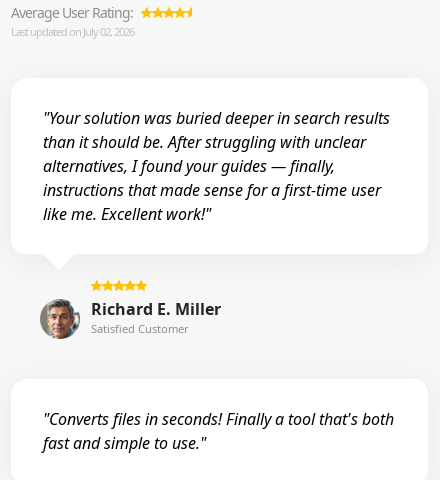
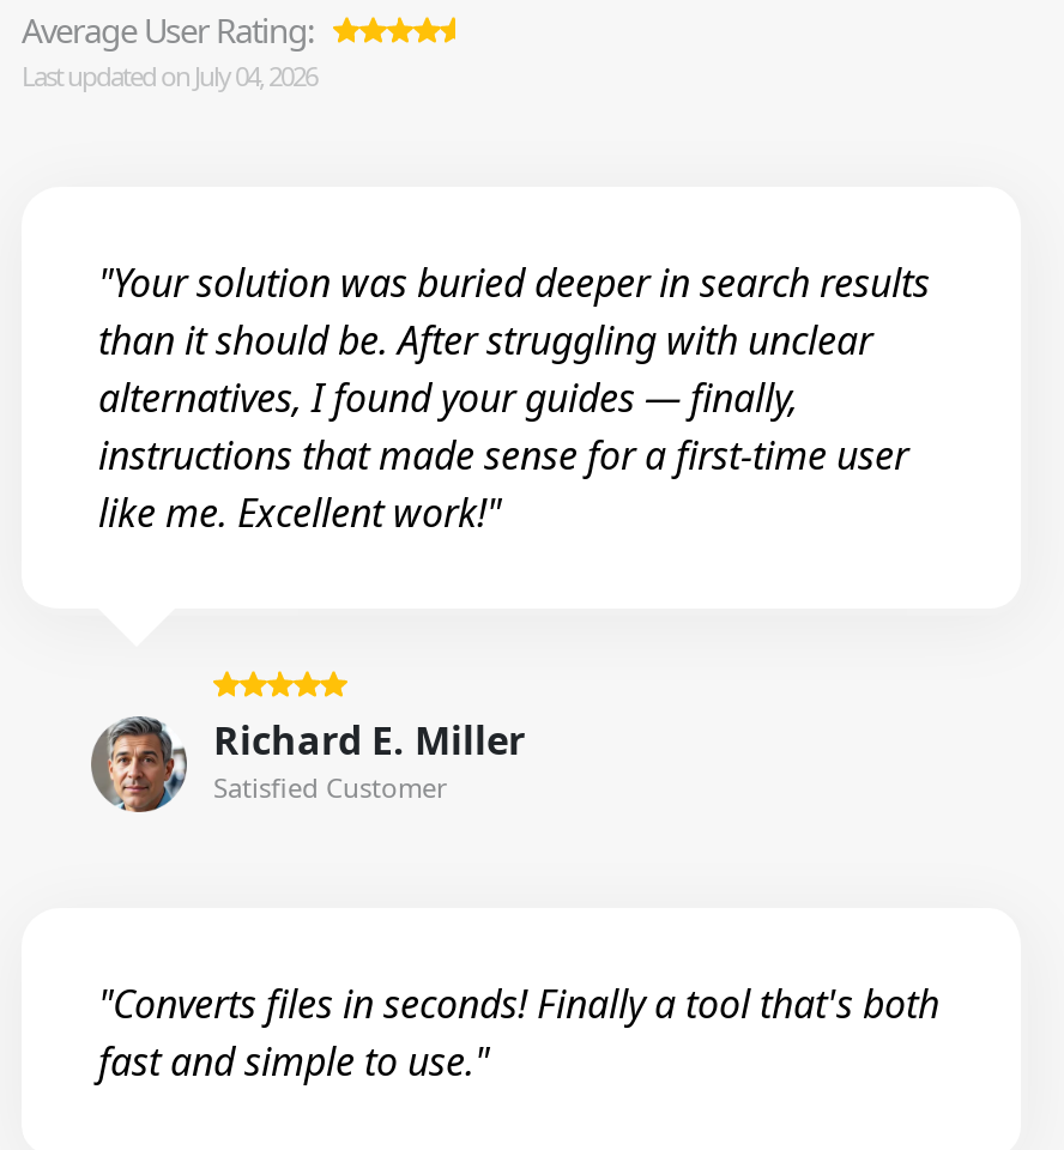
[11,24,134,39] Last updated on July 02, 2026 -> [22,57,316,93] Last updated on July 04, 2026

